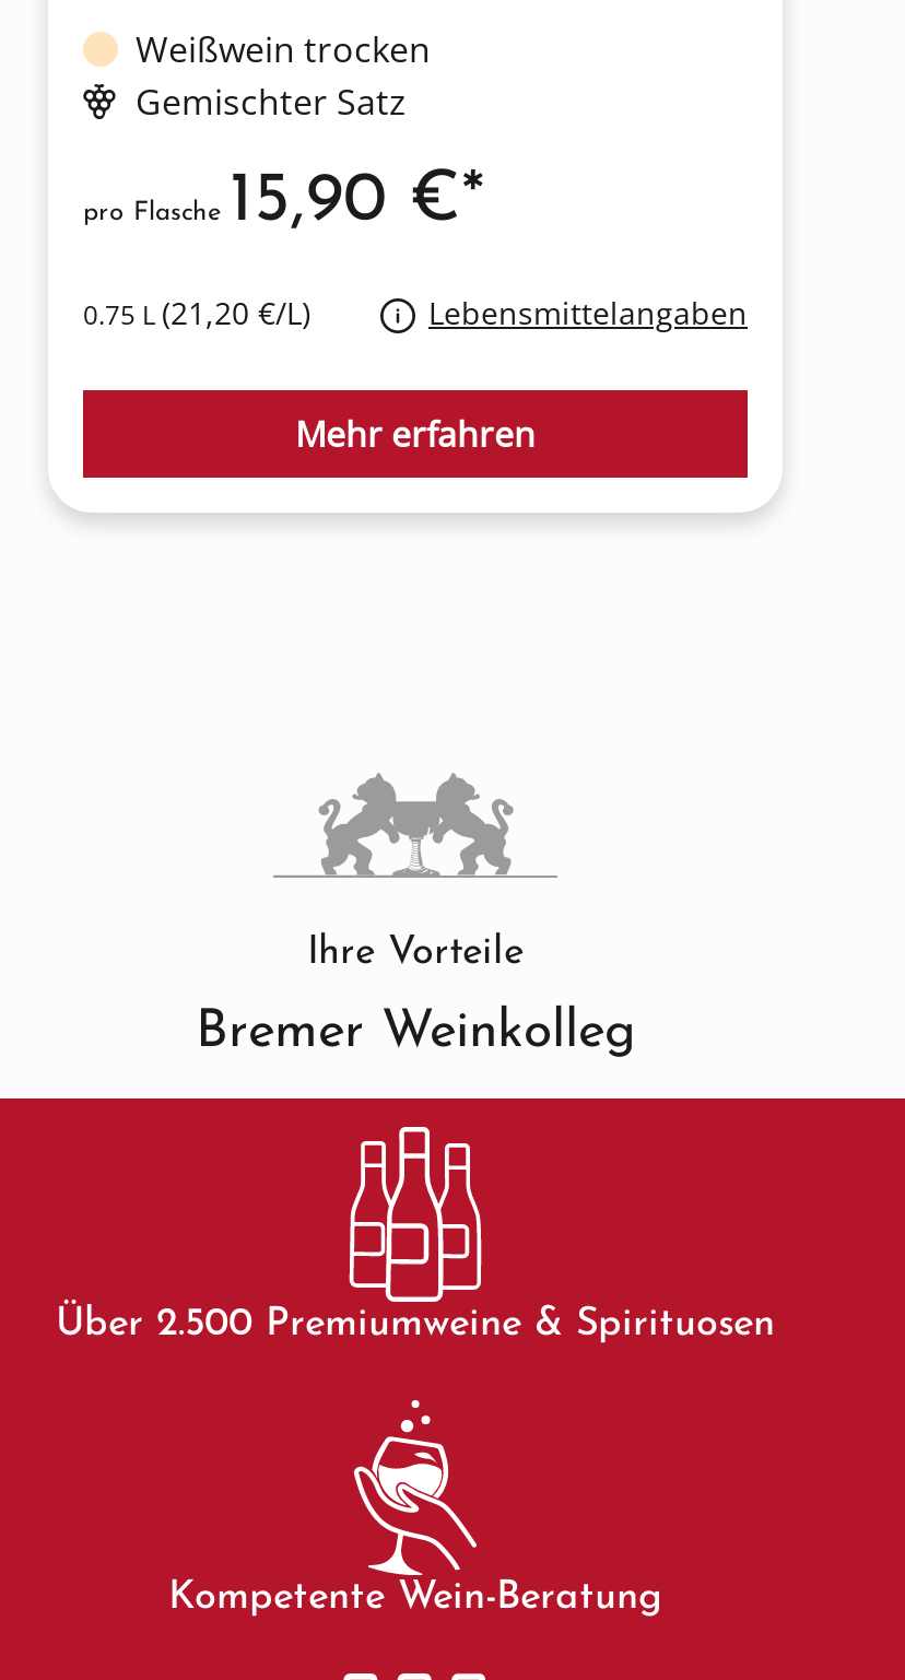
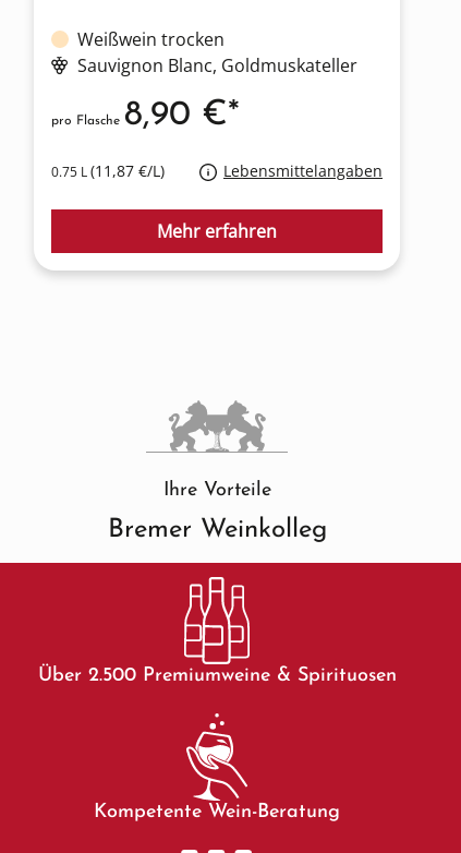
[136,78,407,126] Gemischter Satz -> [77,54,357,78] Sauvignon Blanc, Goldmuskateller
[83,168,485,238] pro Flasche 15,90 €* -> [51,98,240,133] pro Flasche 8,90 €*
[83,292,310,334] 0.75 L (21,20 €/L) -> [51,161,165,181] 0.75 L (11,87 €/L)

